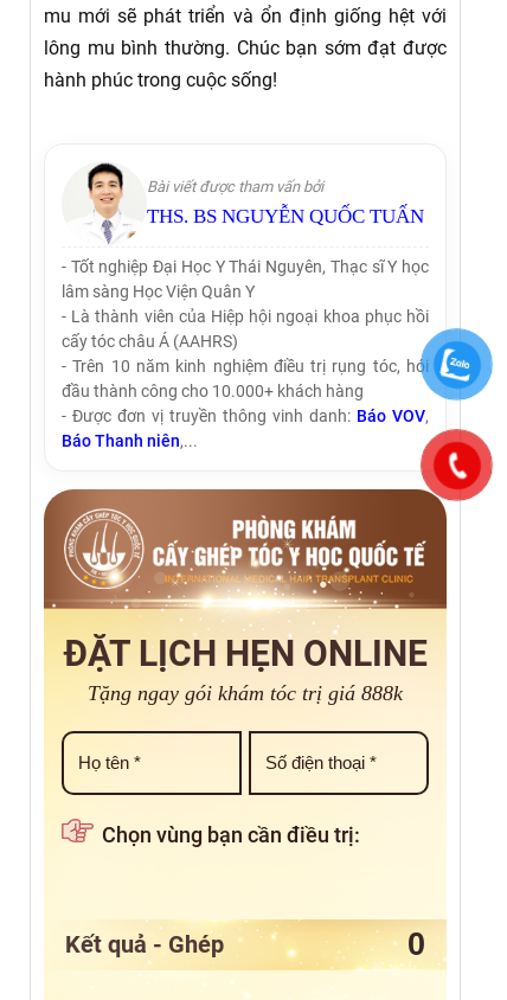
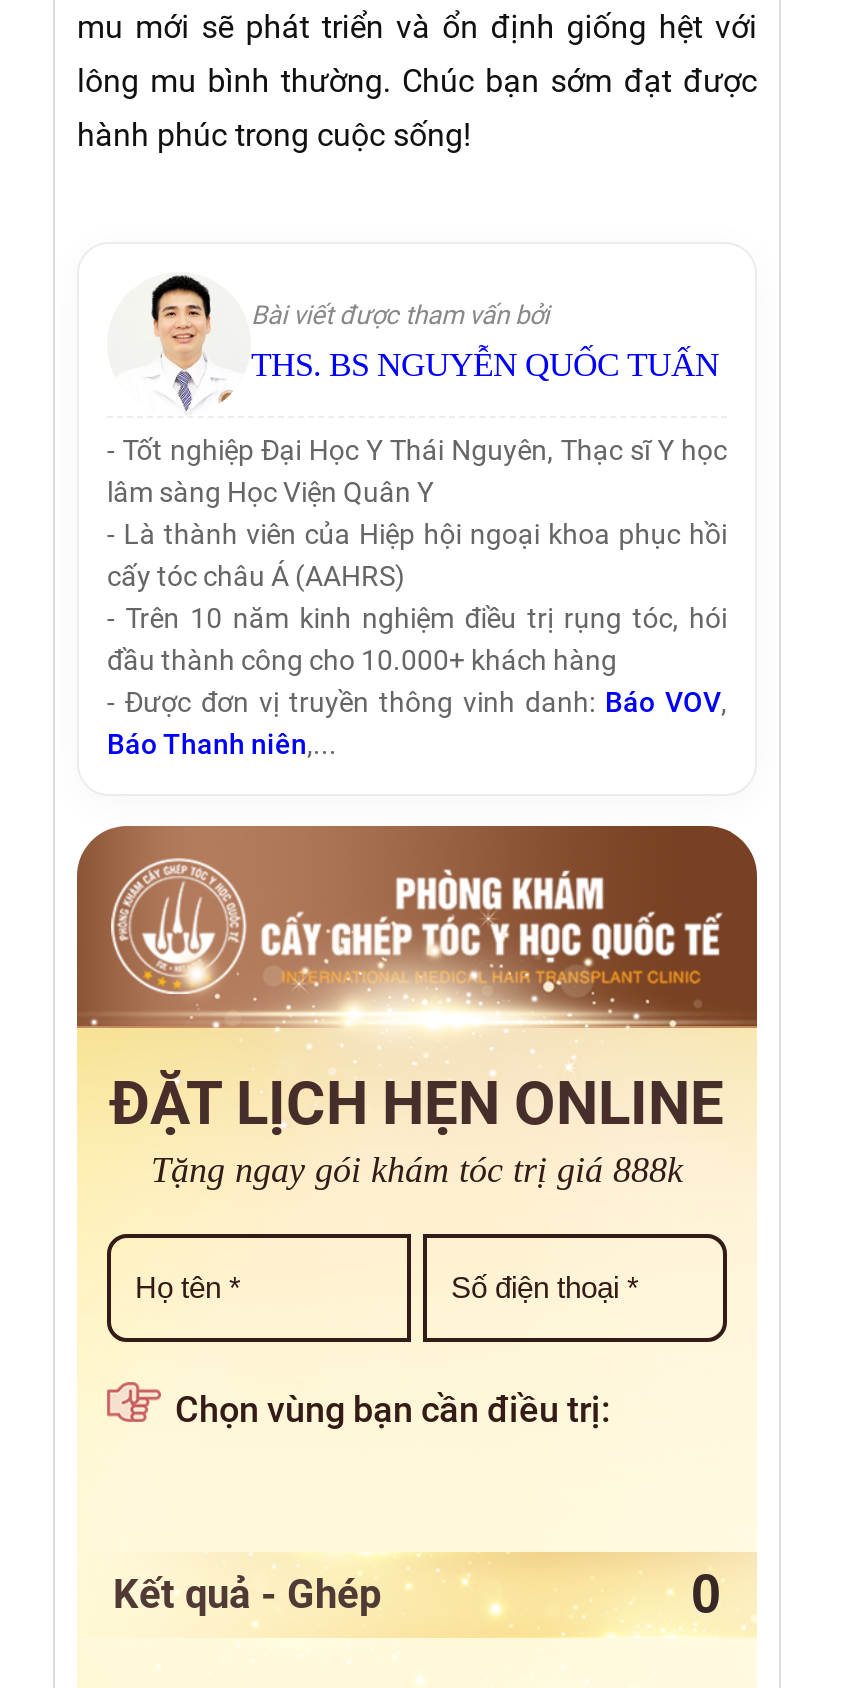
[422,327,494,402] [image] -> none
[419,428,494,502] [image] -> none

